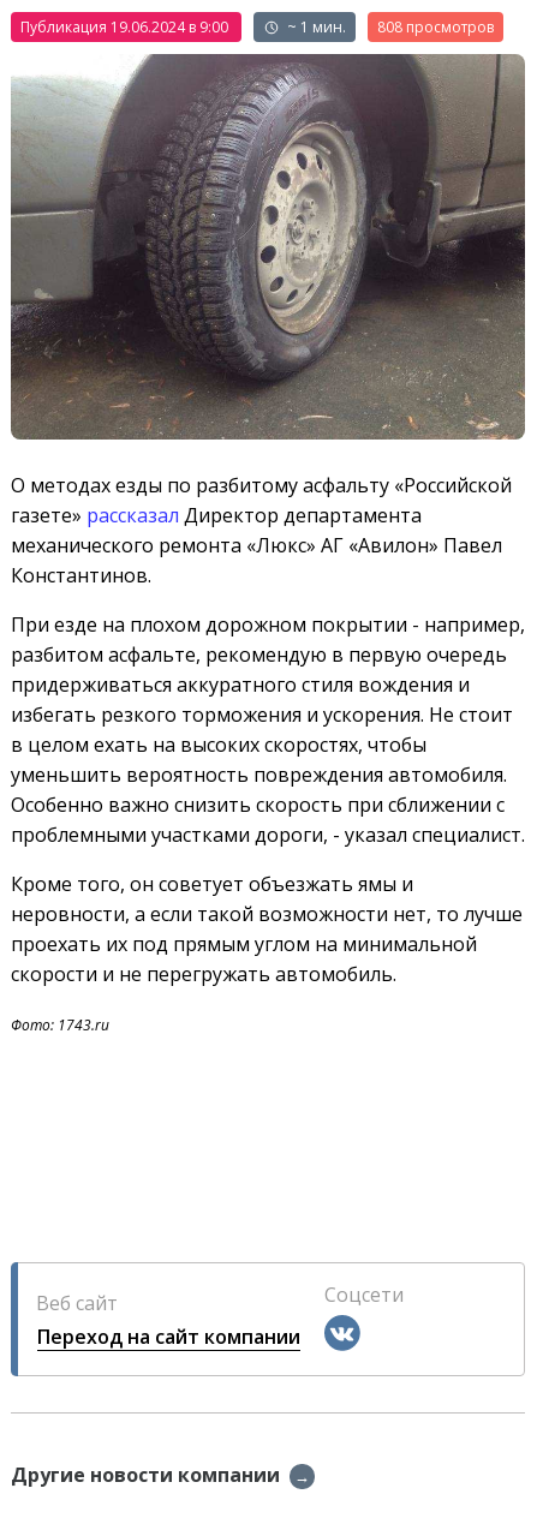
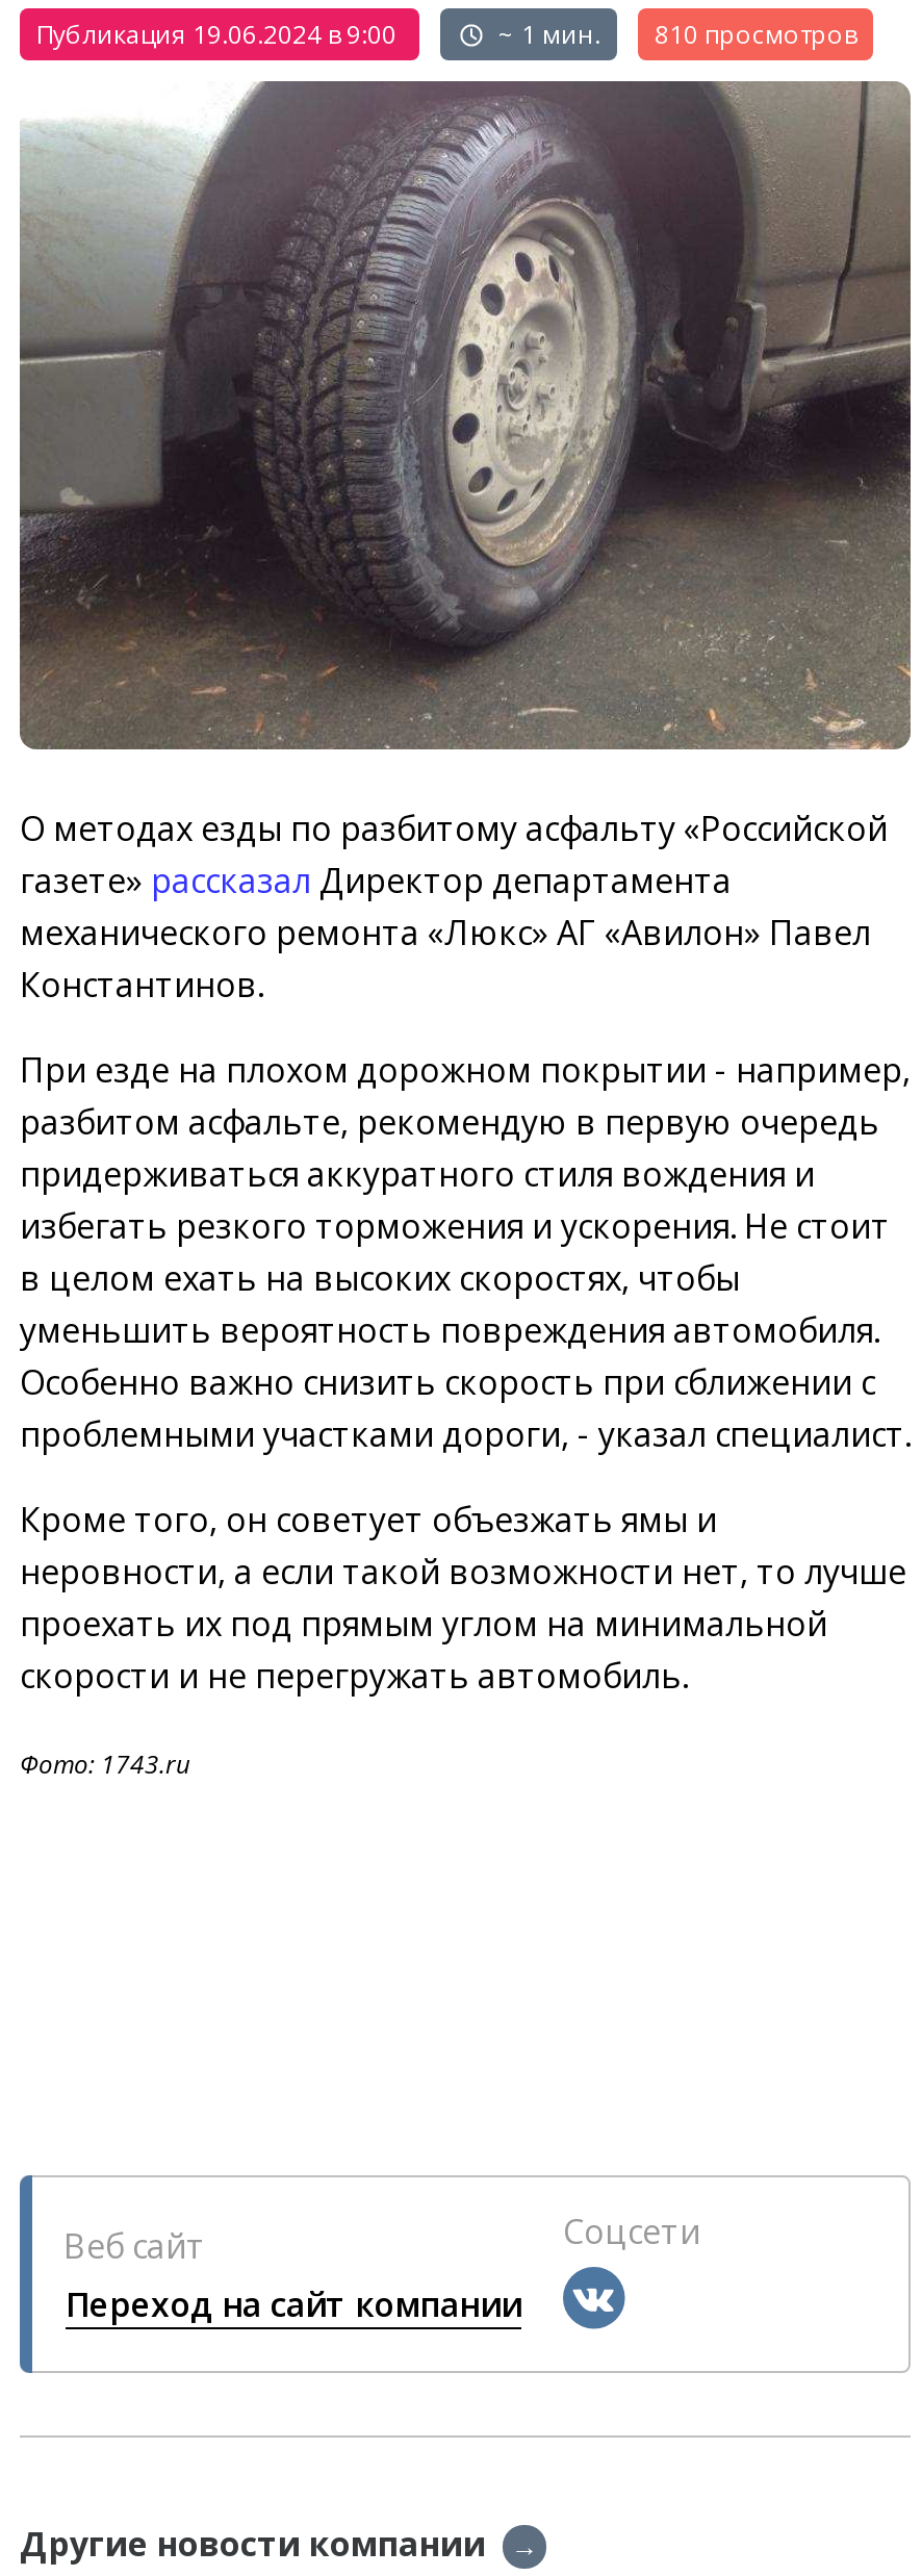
[287,16,406,37] ~ 1 мин. 808 -> [498,16,705,51] ~ 1 мин. 810

